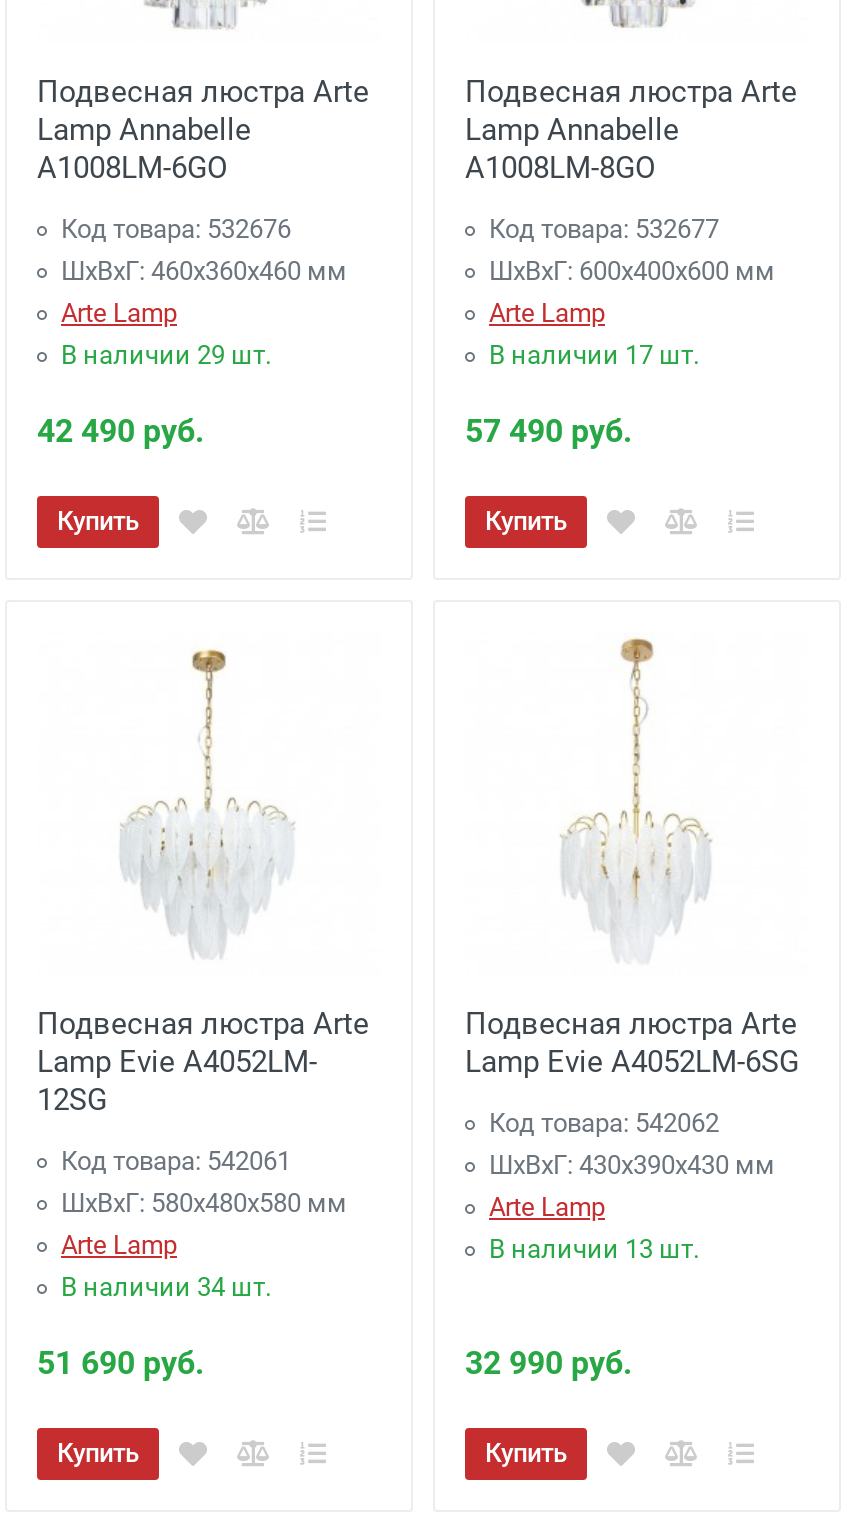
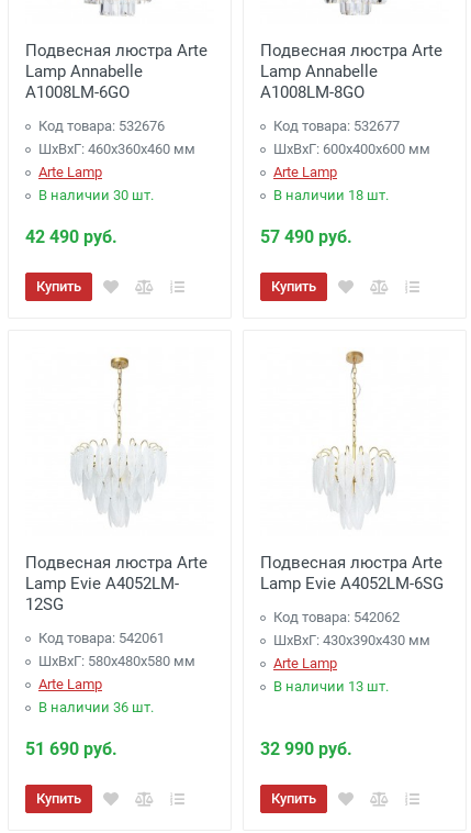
[61,340,271,370] В наличии 29 шт. -> [38,187,154,203] В наличии 30 шт.
[489,340,699,370] В наличии 17 шт. -> [273,187,389,203] В наличии 18 шт.
[61,1272,271,1302] В наличии 34 шт. -> [38,699,154,715] В наличии 36 шт.

